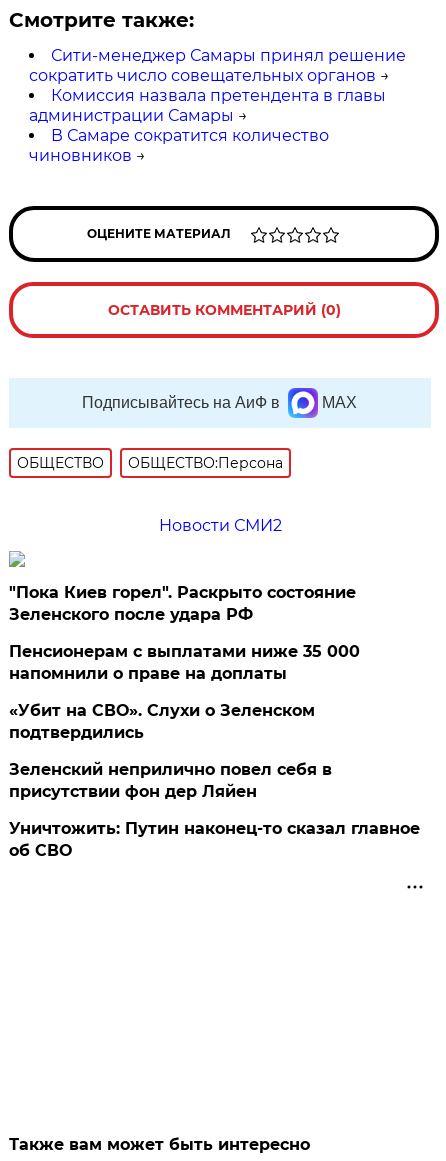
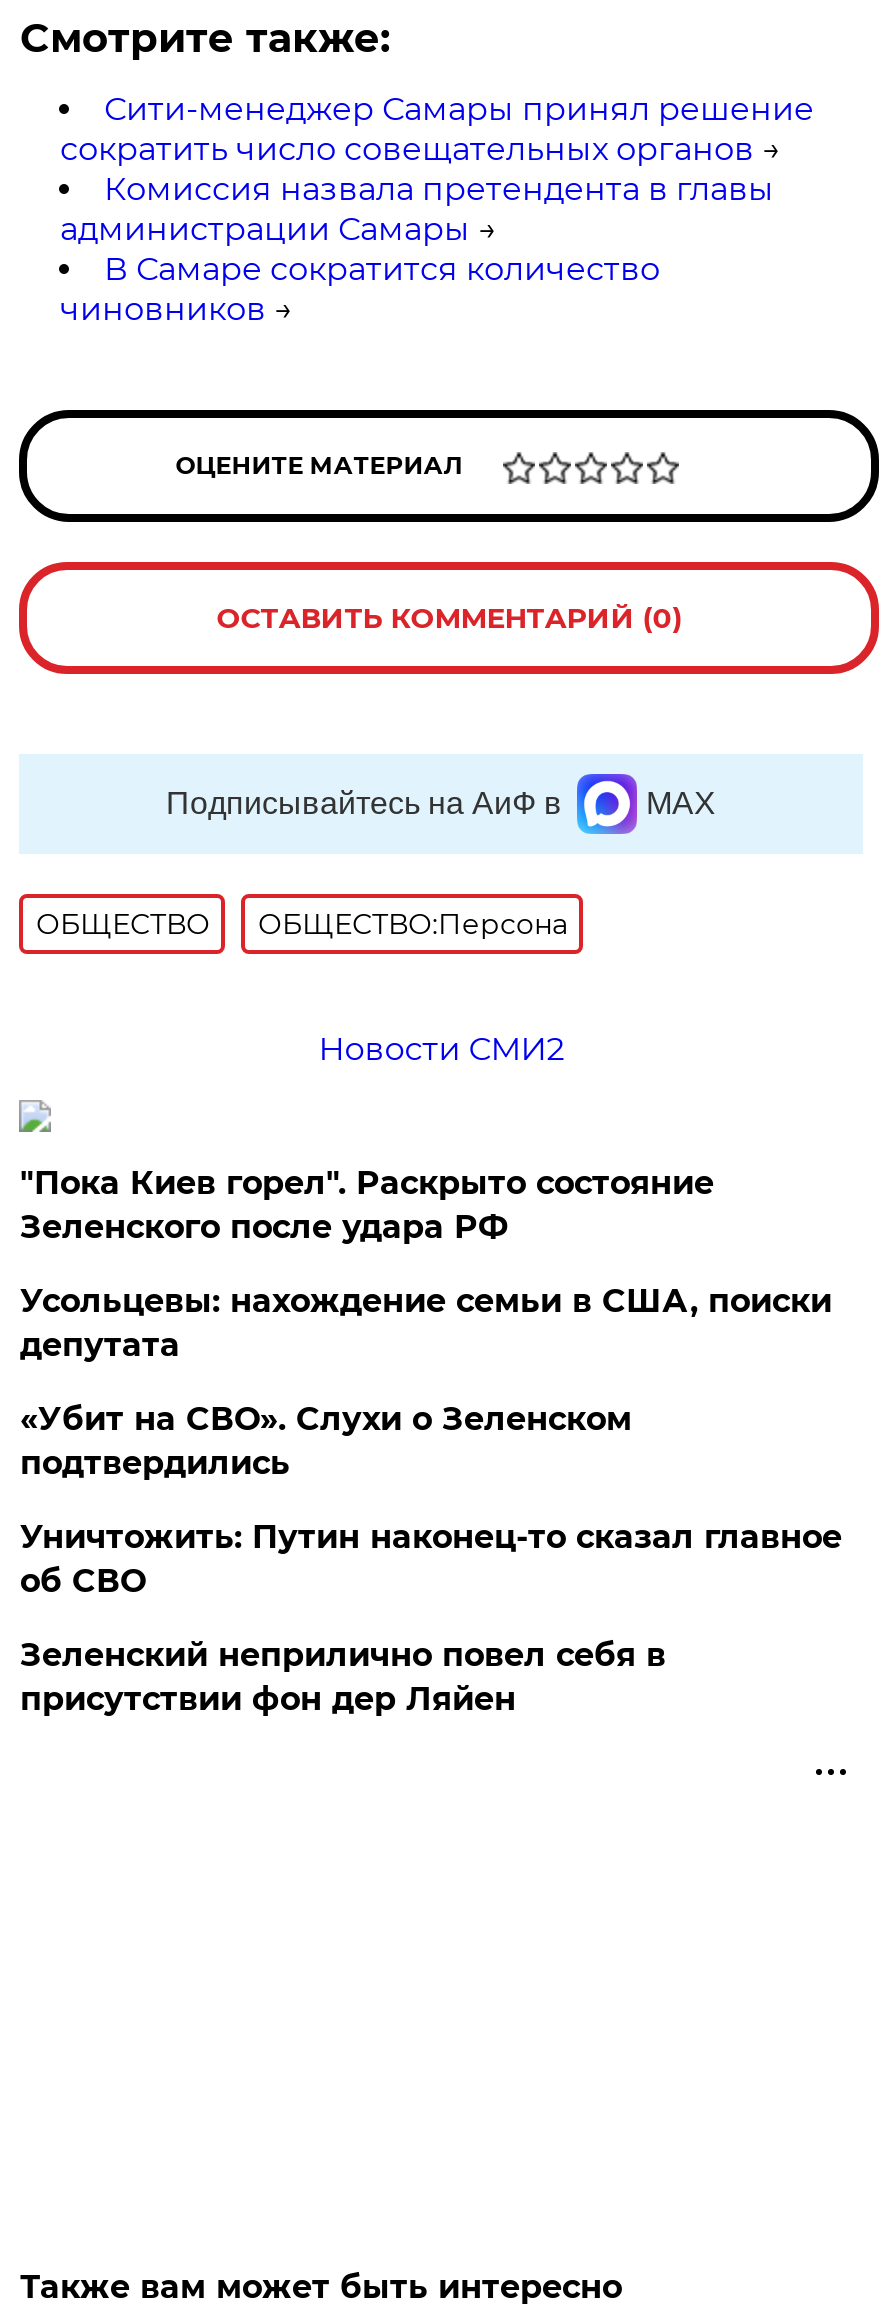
[9,642,360,683] Пенсионерам с выплатами ниже 35 000 | напомнили о праве на доплаты -> [20,1282,832,1364] Усольцевы: нахождение семьи в США, поиски | депутата
moved [9,760,332,801] -> [20,1636,666,1718]: Зеленский неприлично повел cебя в | присутствии фон дер Ляйен
moved [9,819,420,860] -> [20,1518,842,1600]: Уничтожить: Путин наконец-то сказал главное | об СВО

